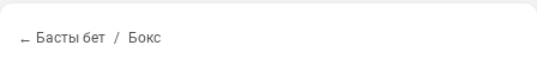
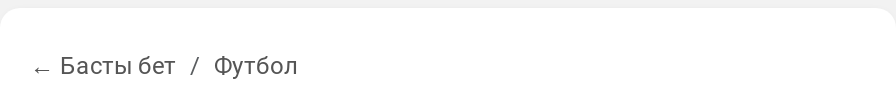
[128,30,161,47] Бокс -> [214,52,298,80] Футбол

